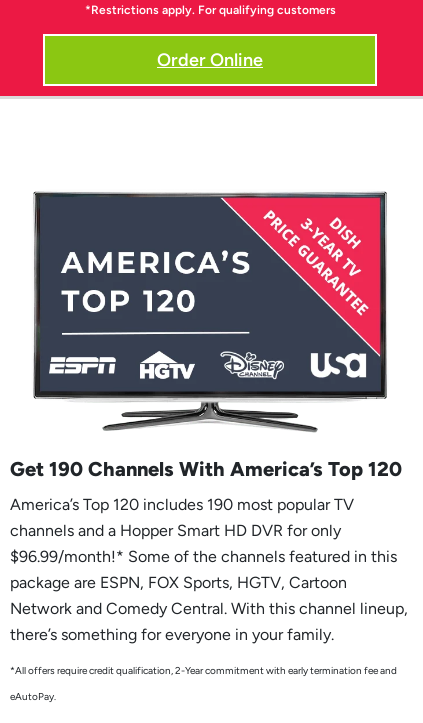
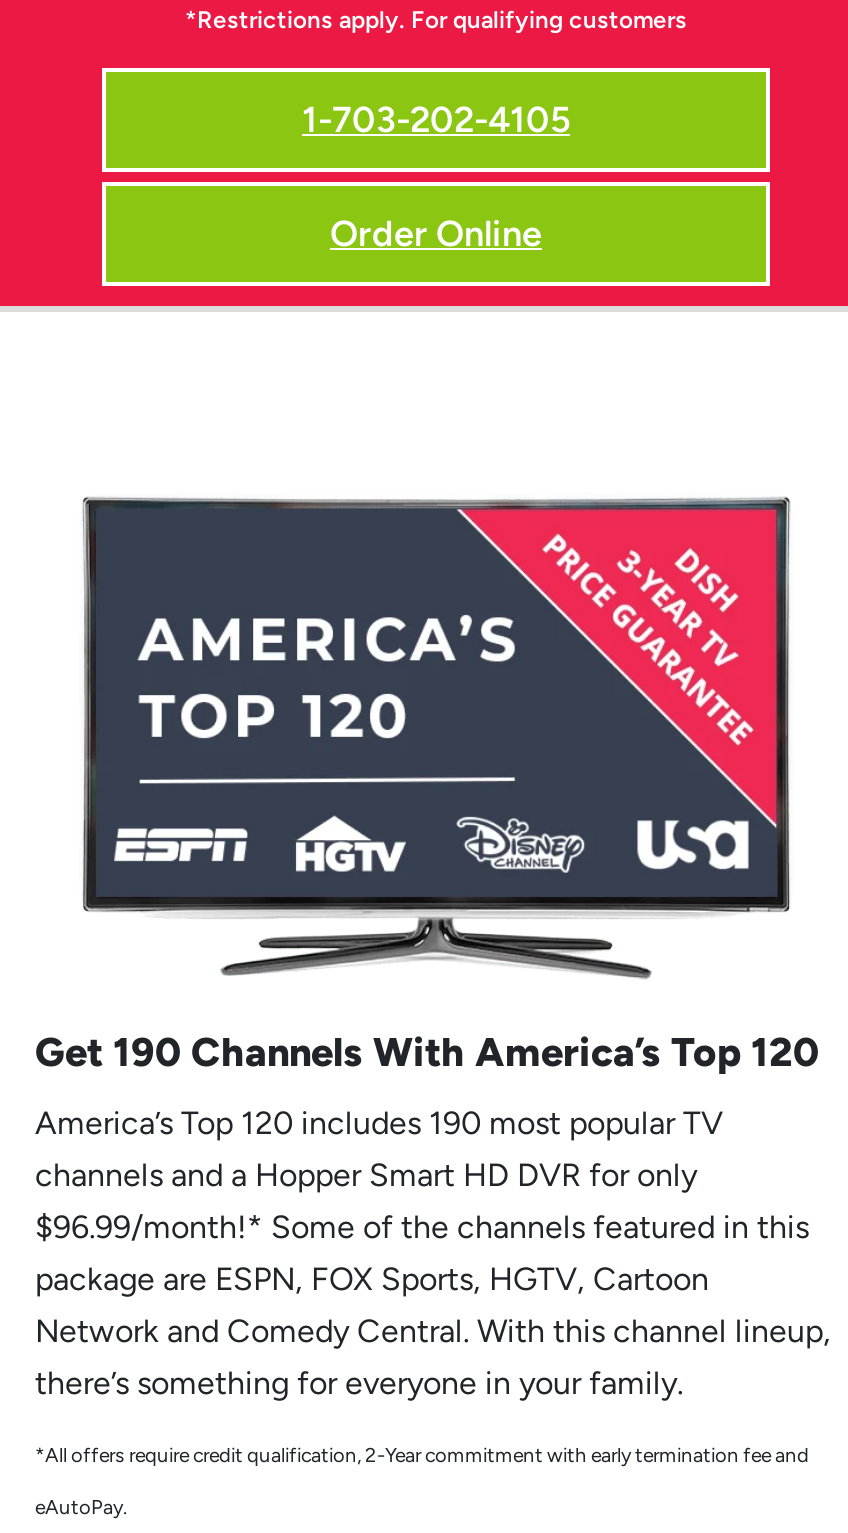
none -> [302,98,570,142] 1-703-202-4105

